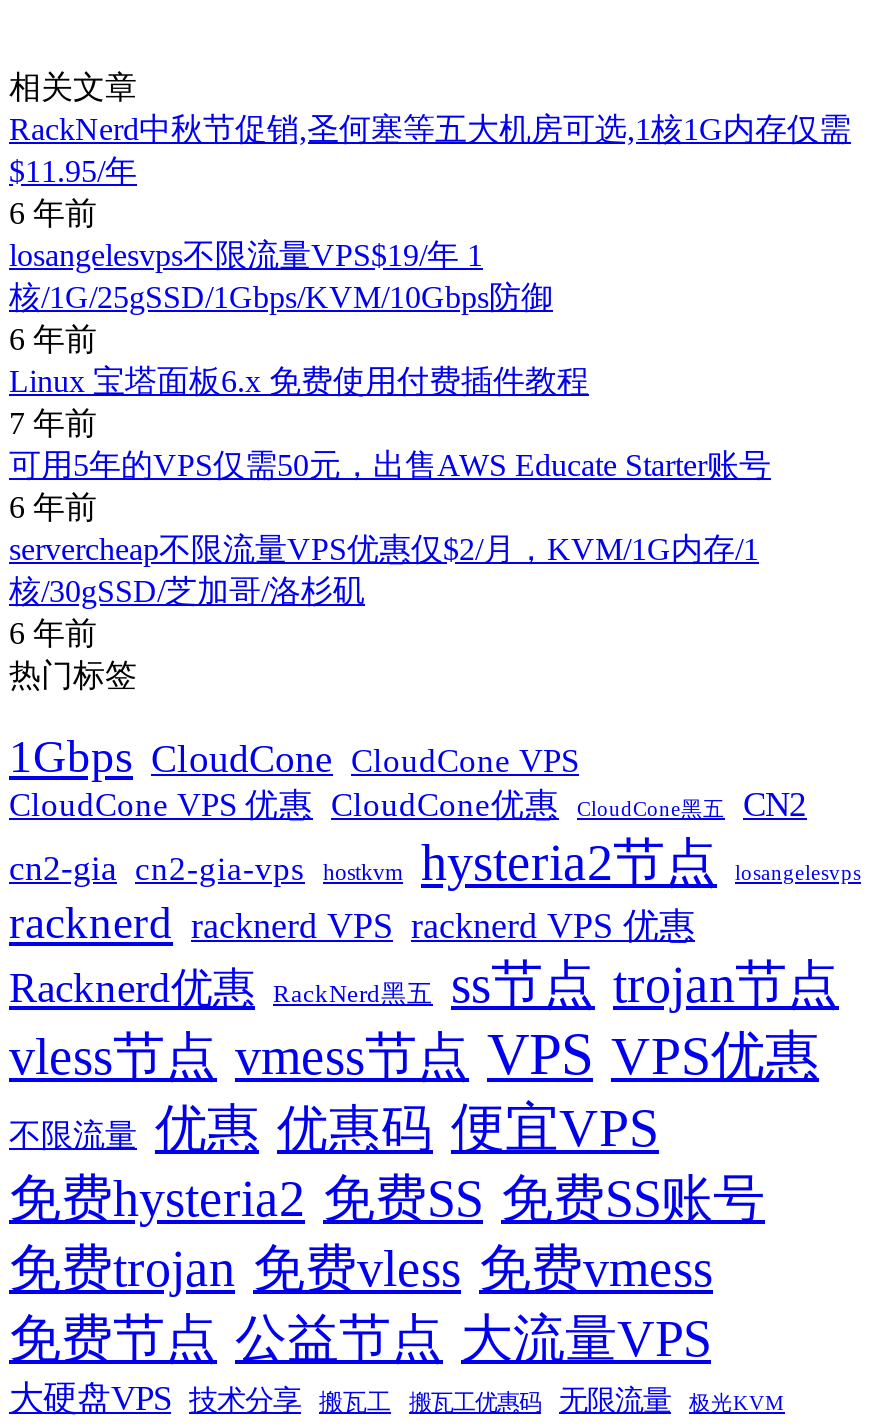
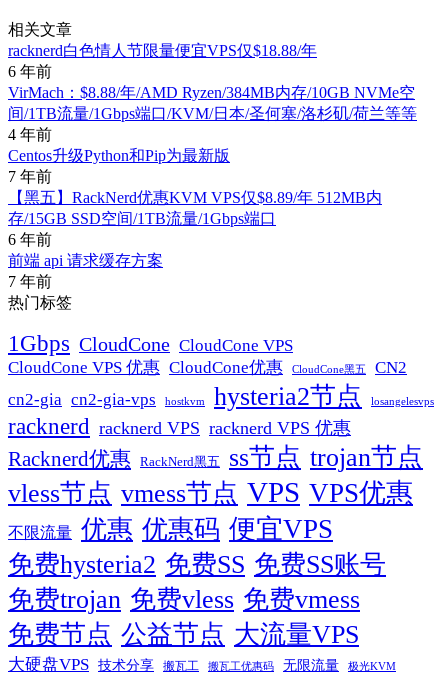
[9,112,851,188] RackNerd中秋节促销,圣何塞等五大机房可选,1核1G内存仅需 | $11.95/年 -> [8,42,317,59] racknerd白色情人节限量便宜VPS仅$18.88/年
[9,238,589,398] losangelesvps不限流量VPS$19/年 1 | 核/1G/25gSSD/1Gbps/KVM/10Gbps防御 | 6 年前 | Linux 宝塔面板6.x 免费使用付费插件教程 -> [8,84,417,164] VirMach：$8.88/年/AMD Ryzen/384MB内存/10GB NVMe空 | 间/1TB流量/1Gbps端口/KVM/日本/圣何塞/洛杉矶/荷兰等等 | 4 年前 | Centos升级Python和Pip为最新版
[9,448,771,482] 可用5年的VPS仅需50元，出售AWS Educate Starter账号 -> [8,189,382,227] 【黑五】RackNerd优惠KVM VPS仅$8.89/年 512MB内 | 存/15GB SSD空间/1TB流量/1Gbps端口
[9,532,759,650] servercheap不限流量VPS优惠仅$2/月，KVM/1G内存/1 | 核/30gSSD/芝加哥/洛杉矶 | 6 年前 -> [8,252,163,290] 前端 api 请求缓存方案 | 7 年前

